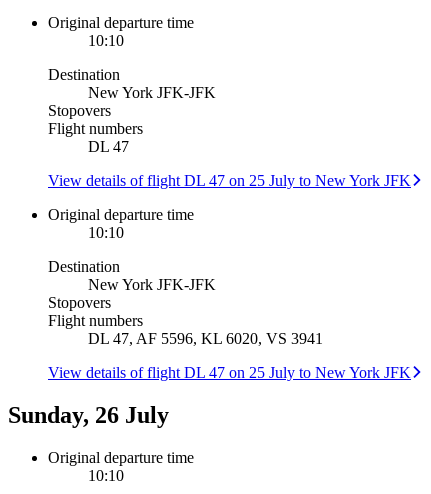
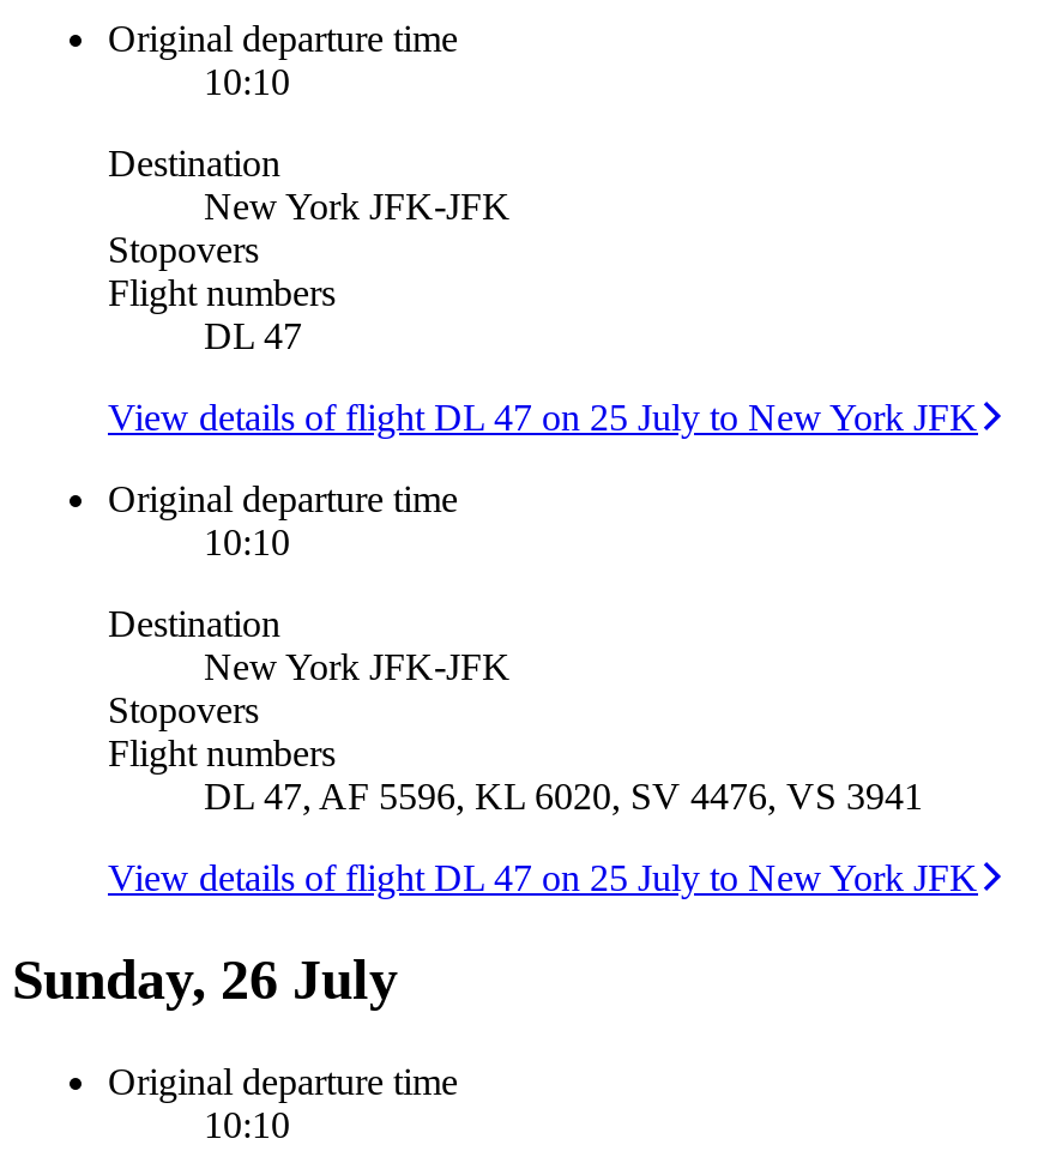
[88,330,323,347] DL 47, AF 5596, KL 6020, VS 3941 -> [204,776,923,817] DL 47, AF 5596, KL 6020, SV 4476, VS 3941

